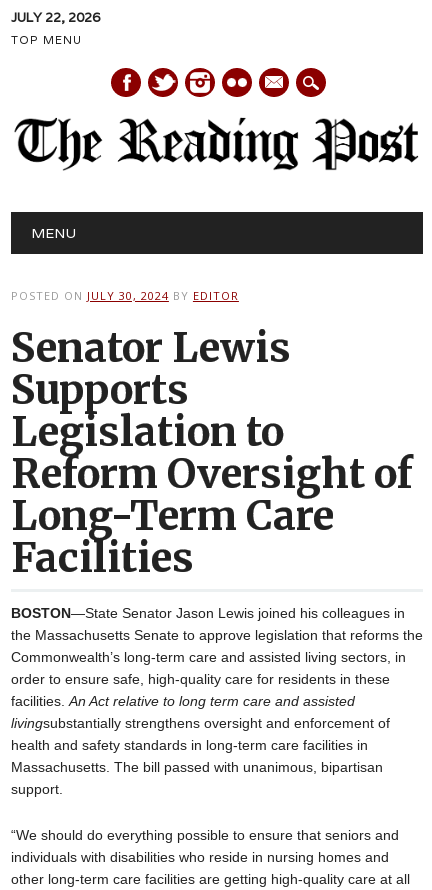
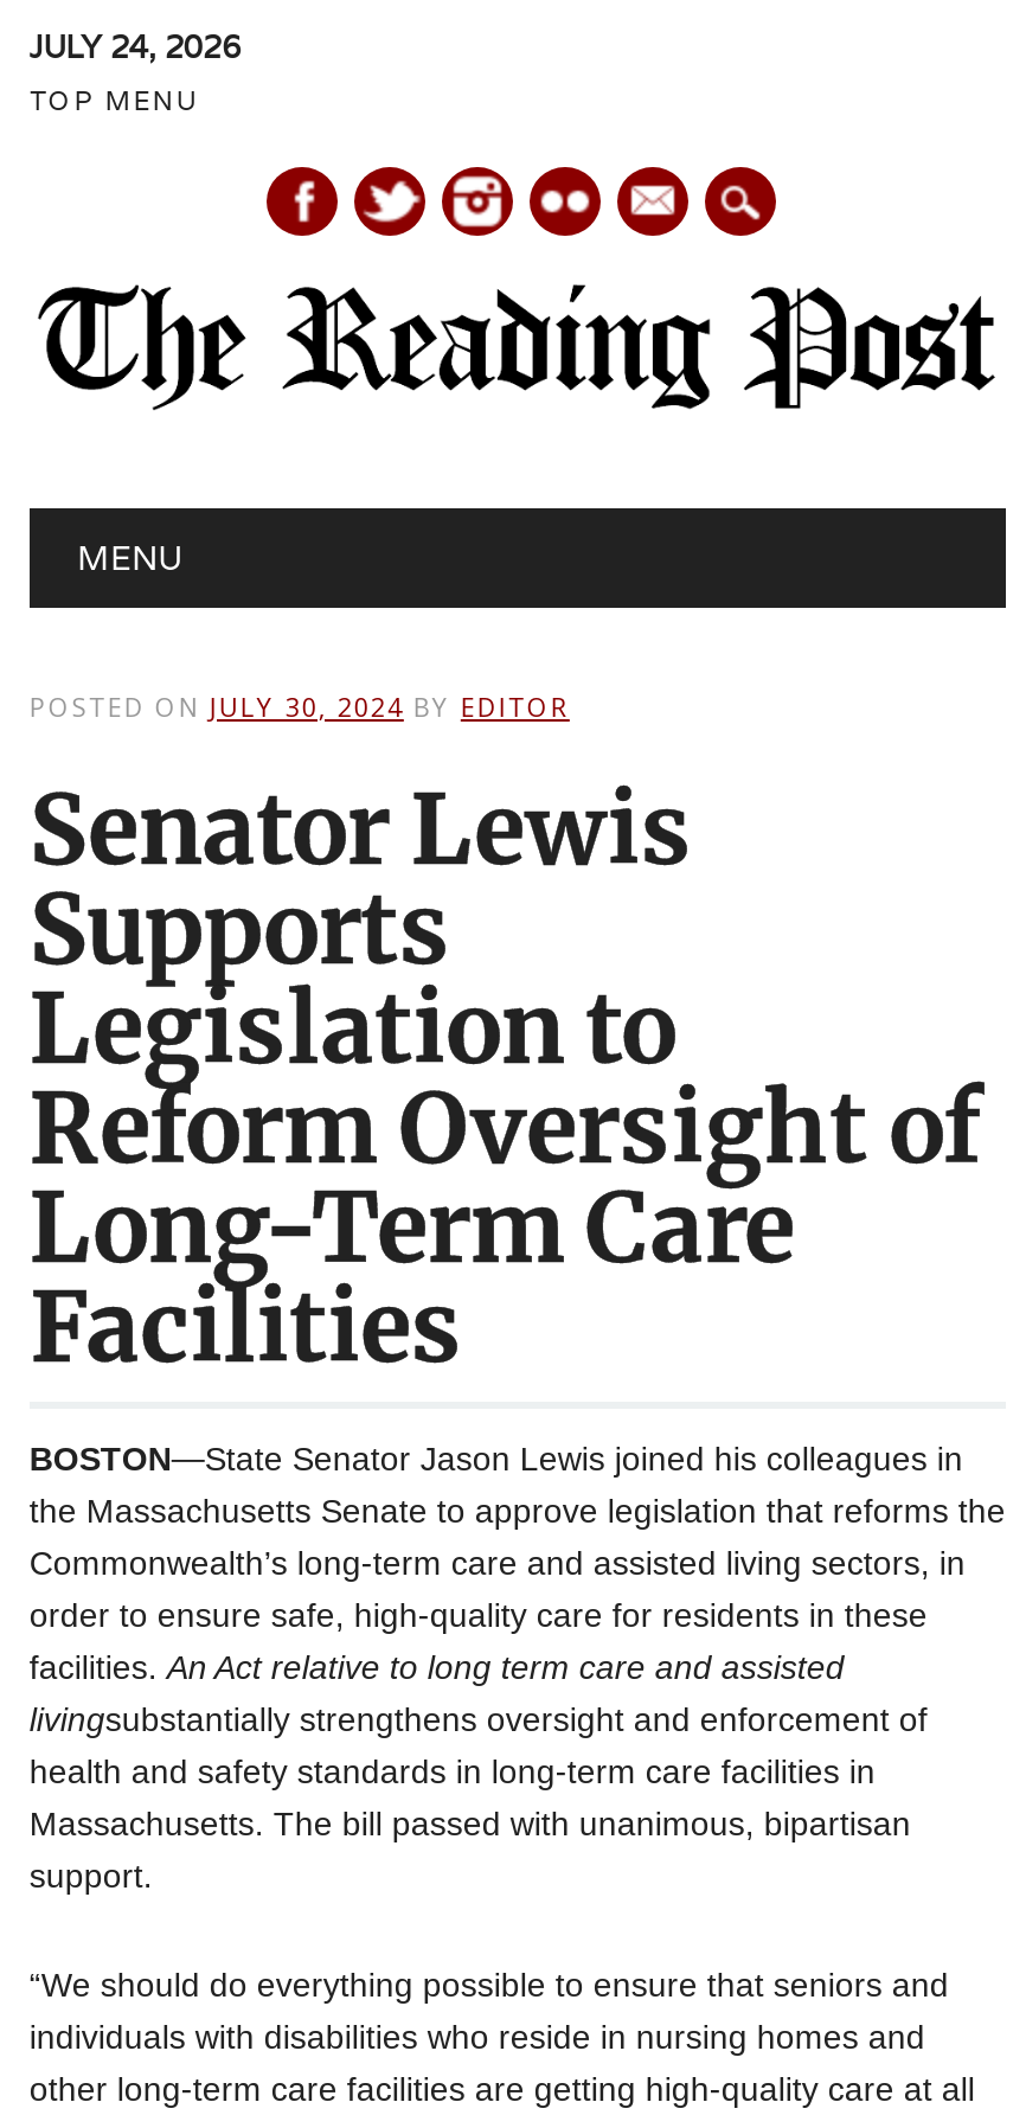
[11,9,100,26] JULY 22, 2026 -> [29,27,240,68] JULY 24, 2026

